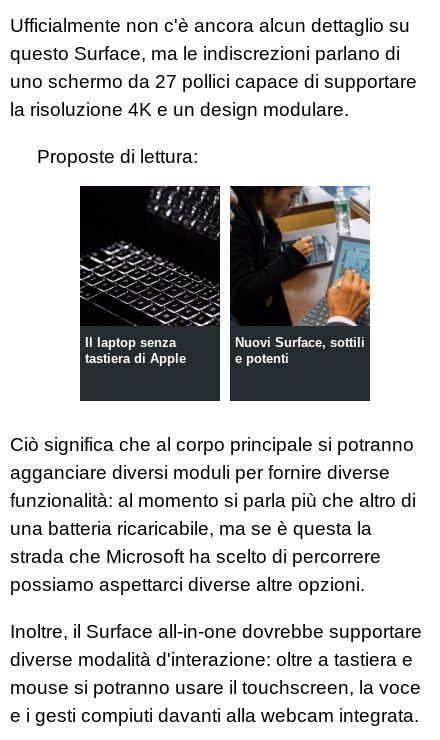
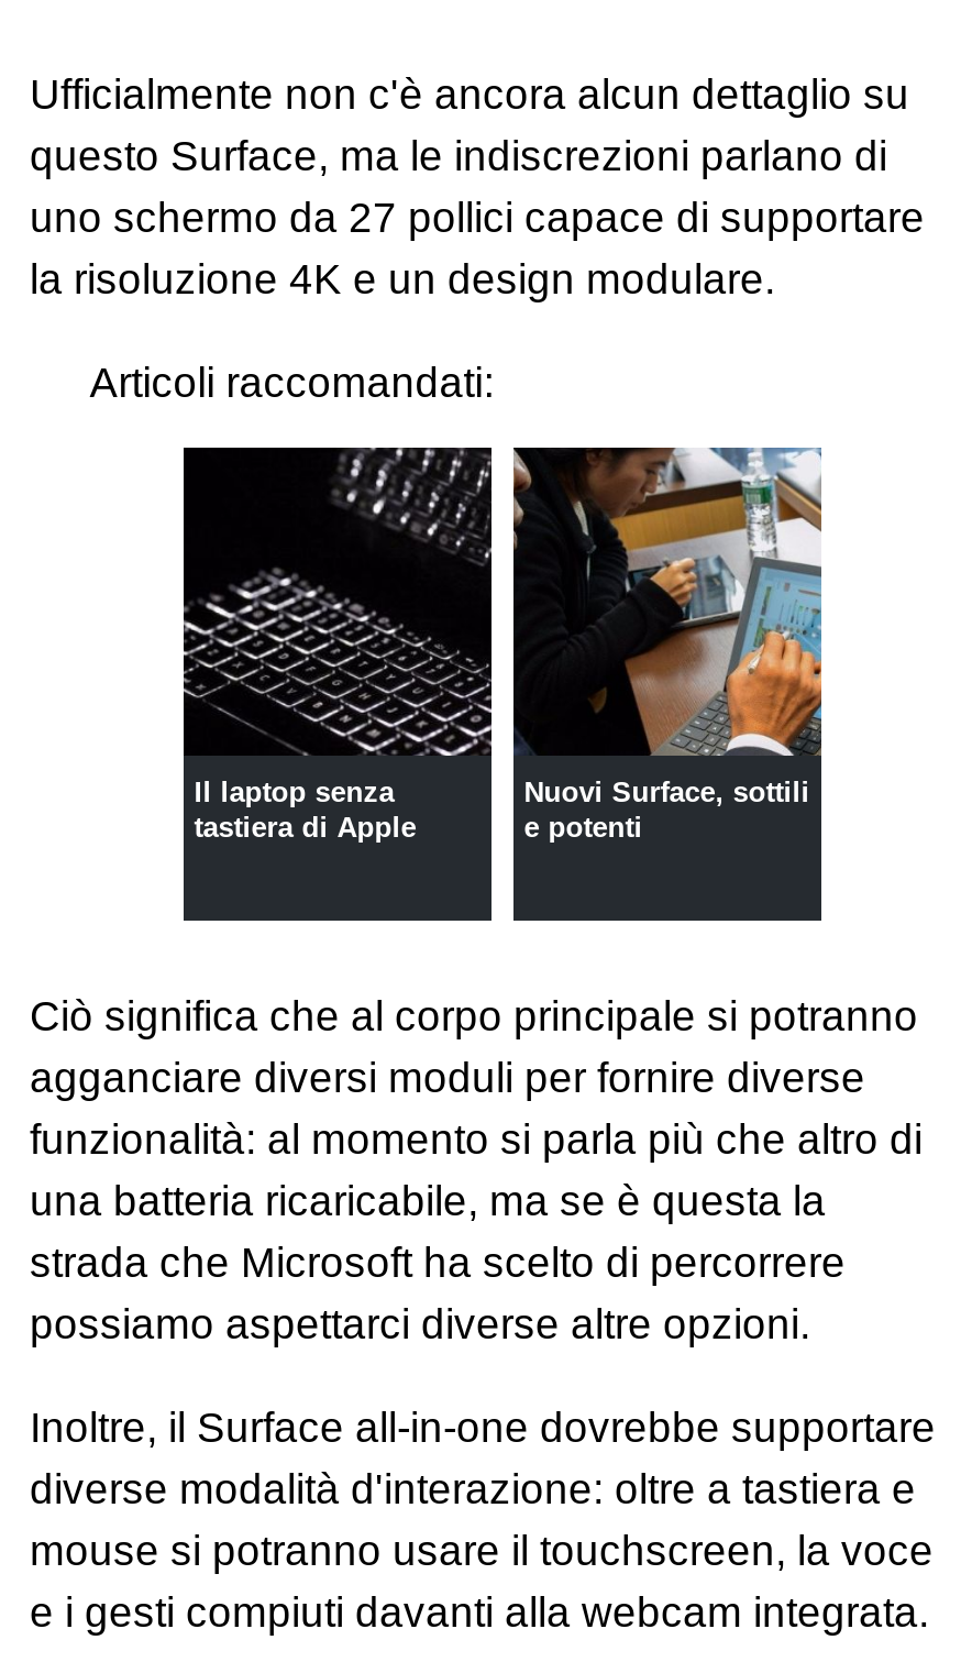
[37,146,198,167] Proposte di lettura: -> [90,361,494,407] Articoli raccomandati:

